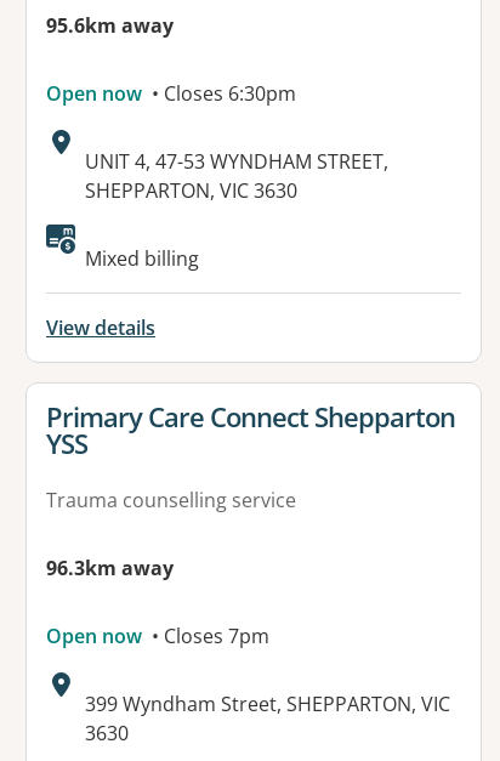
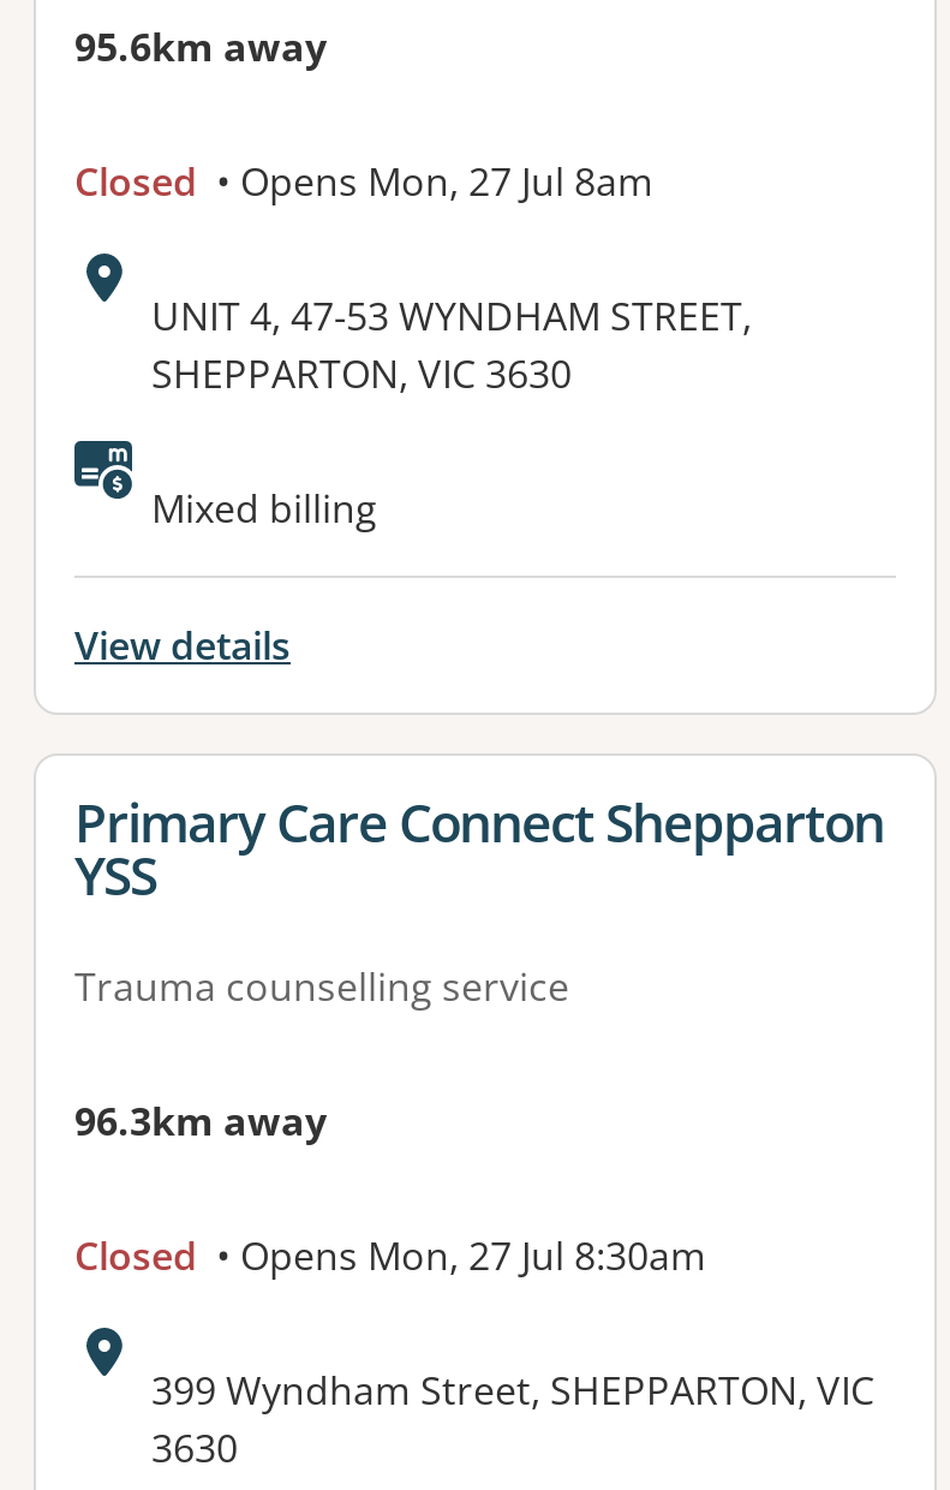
[46,81,296,107] Open now • Closes 6:30pm -> [74,156,653,209] Closed • Opens Mon, 27 Jul 8am
[46,623,269,650] Open now • Closes 7pm -> [74,1230,706,1283] Closed • Opens Mon, 27 Jul 8:30am

